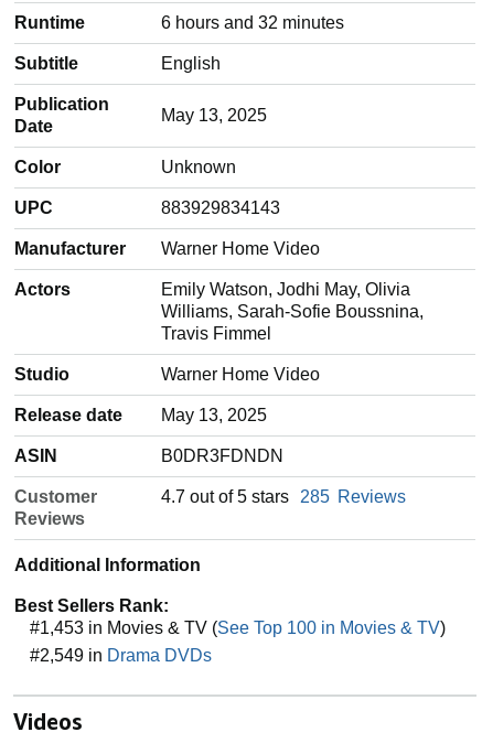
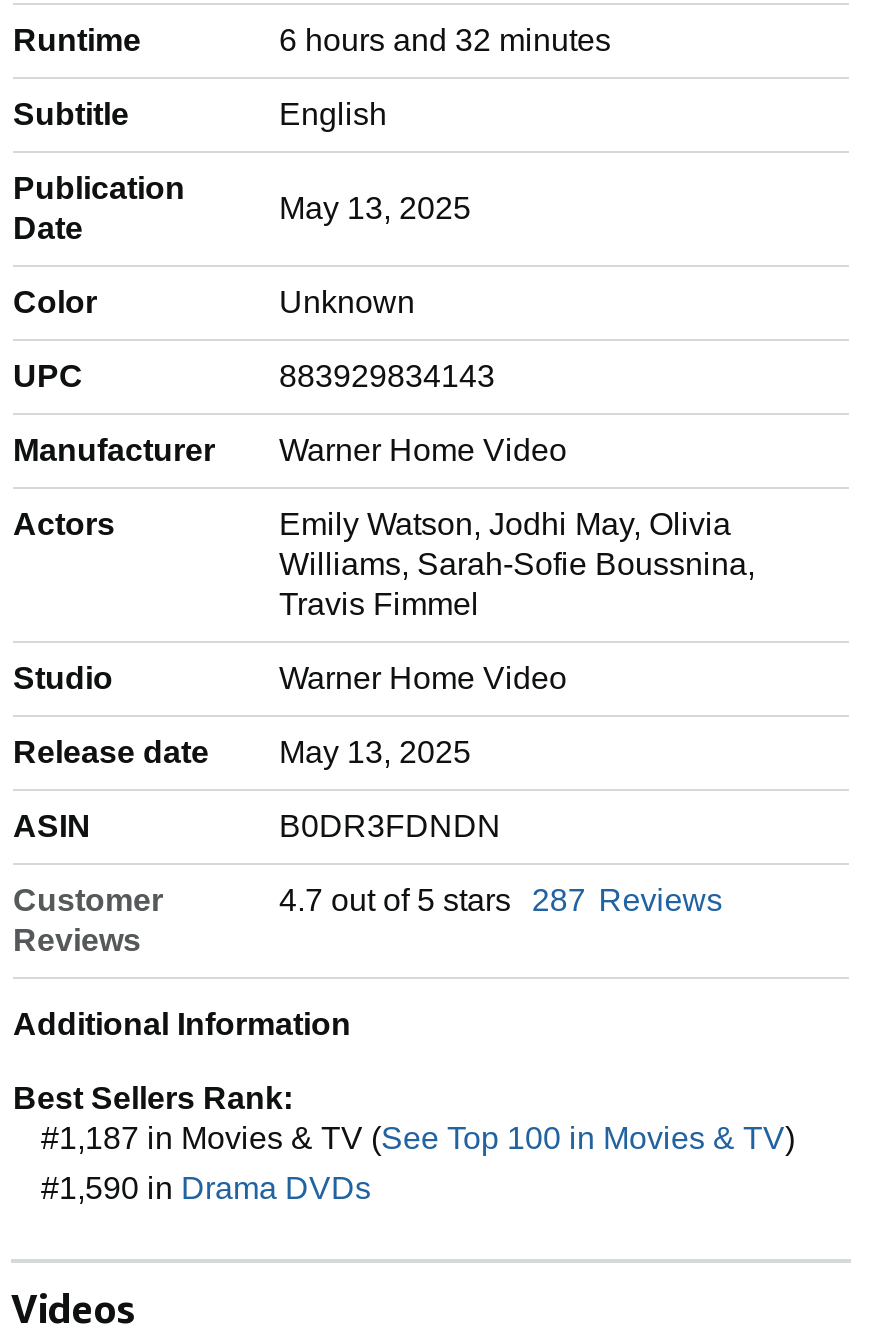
[161,487,406,506] 4.7 out of 5 stars 285 Reviews -> [279,882,723,916] 4.7 out of 5 stars 287 Reviews
[30,618,446,637] #1,453 in Movies & TV (See Top 100 in Movies & TV) -> [41,1120,795,1154] #1,187 in Movies & TV (See Top 100 in Movies & TV)
[30,646,212,664] #2,549 in Drama DVDs -> [41,1170,371,1204] #1,590 in Drama DVDs

